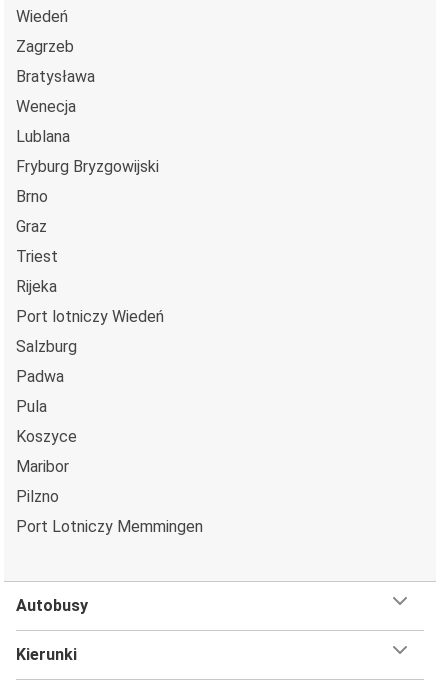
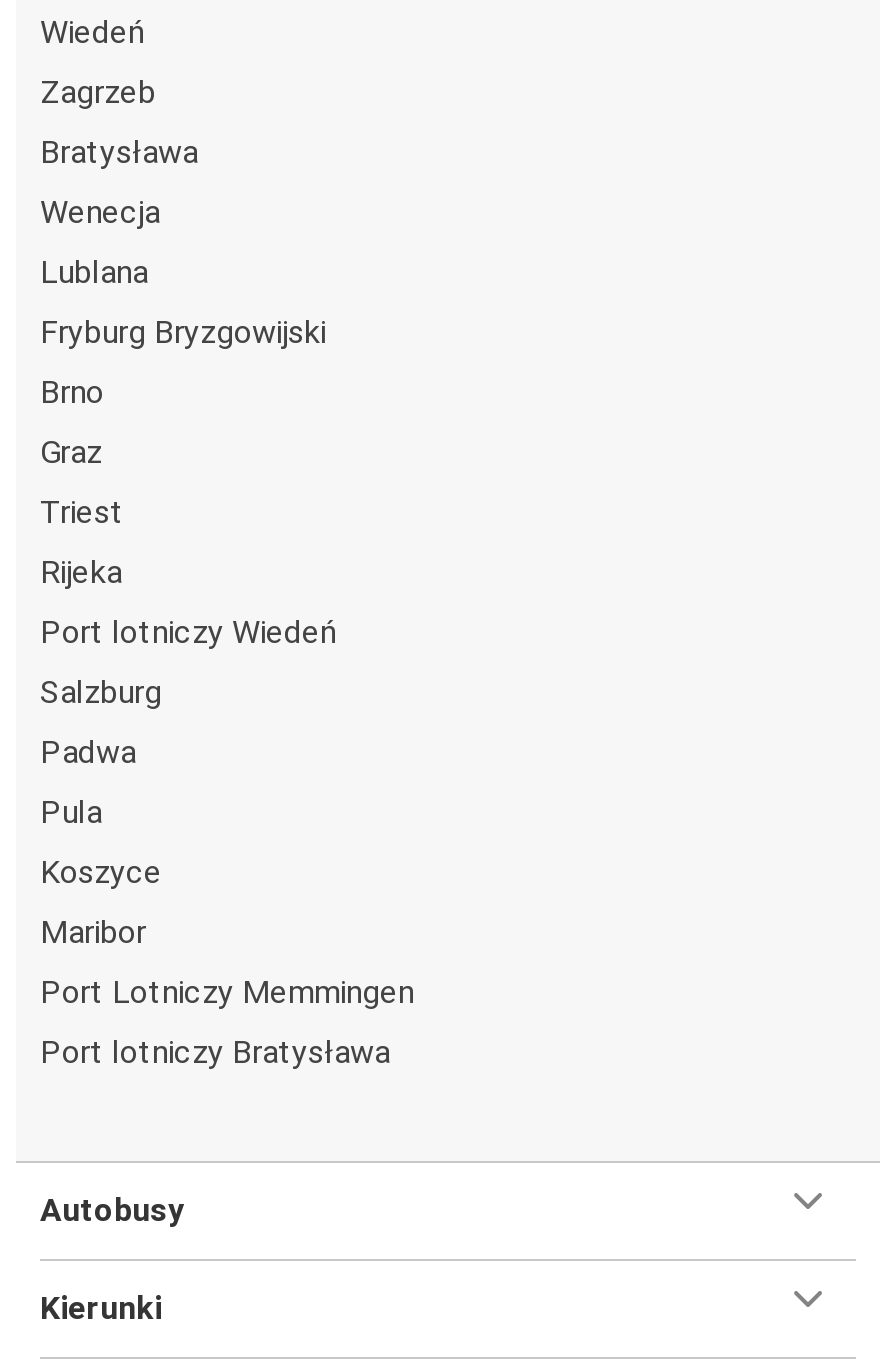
[16,487,59,506] Pilzno -> none
moved [16,517,203,536] -> [40,973,414,1011]: Port Lotniczy Memmingen
none -> [40,1033,390,1071] Port lotniczy Bratysława

